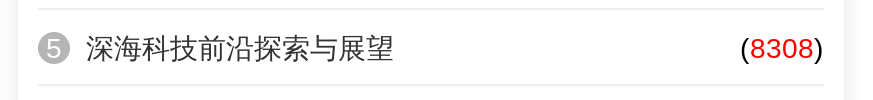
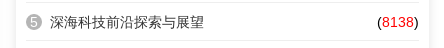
[740,33,824,65] (8308) -> [377,14,419,30] (8138)

